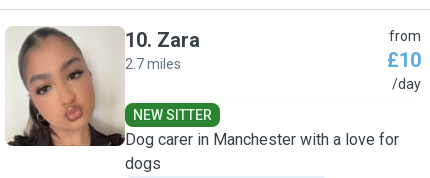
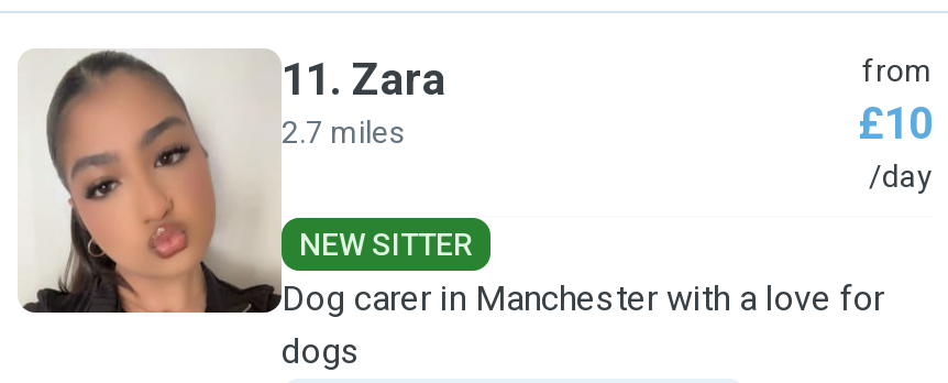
[125,28,200,52] 10. Zara -> [282,53,447,106] 11. Zara

